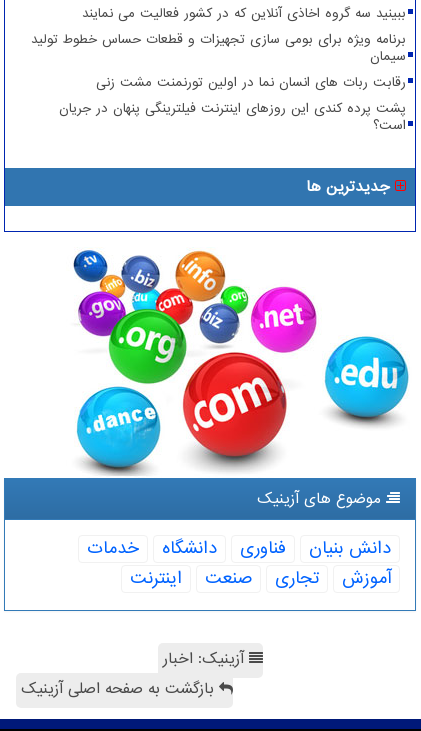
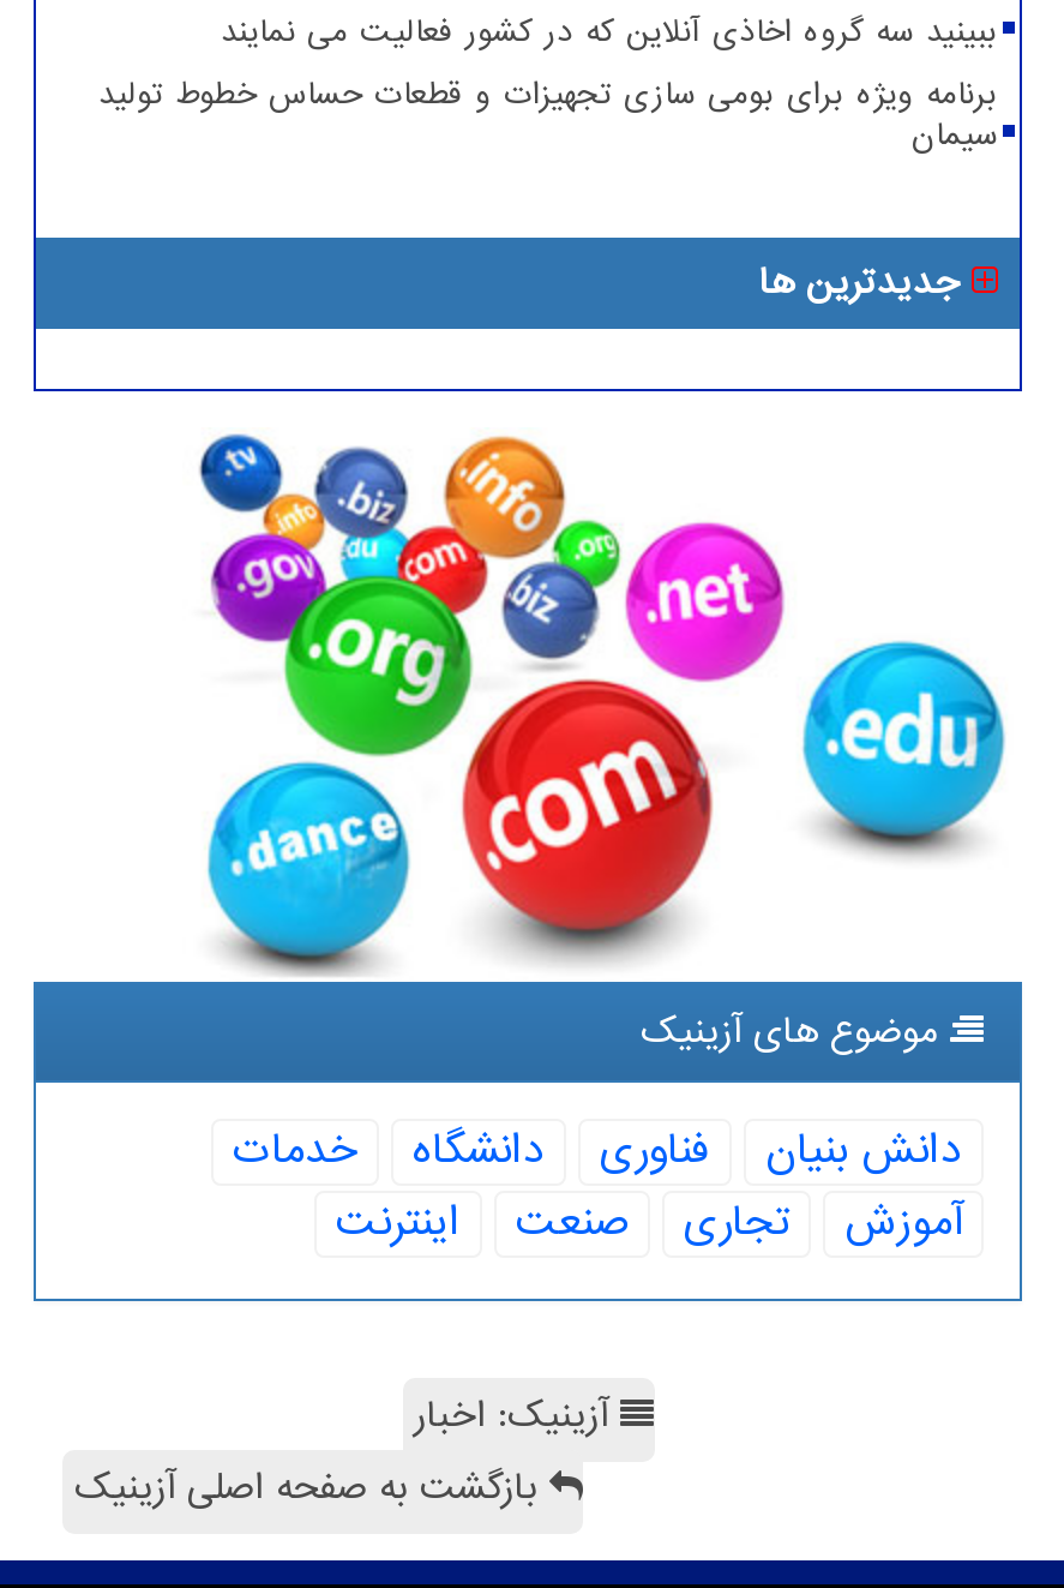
[59,73,406,135] رقابت ربات های انسان نما در اولین تورنمنت مشت زنی | پشت پرده کندی این روزهای اینترنت فیلترینگی پنهان در جریان | است؟ -> none

